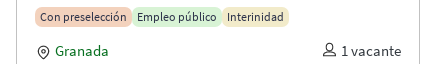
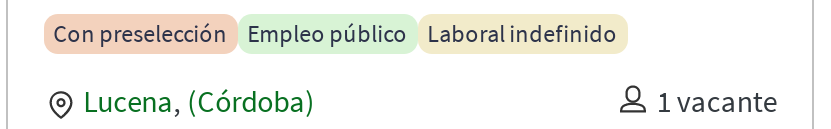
[227,9,284,24] Interinidad -> [427,18,617,48] Laboral indefinido
[55,41,109,60] Granada -> [83,82,315,120] Lucena, (Córdoba)

